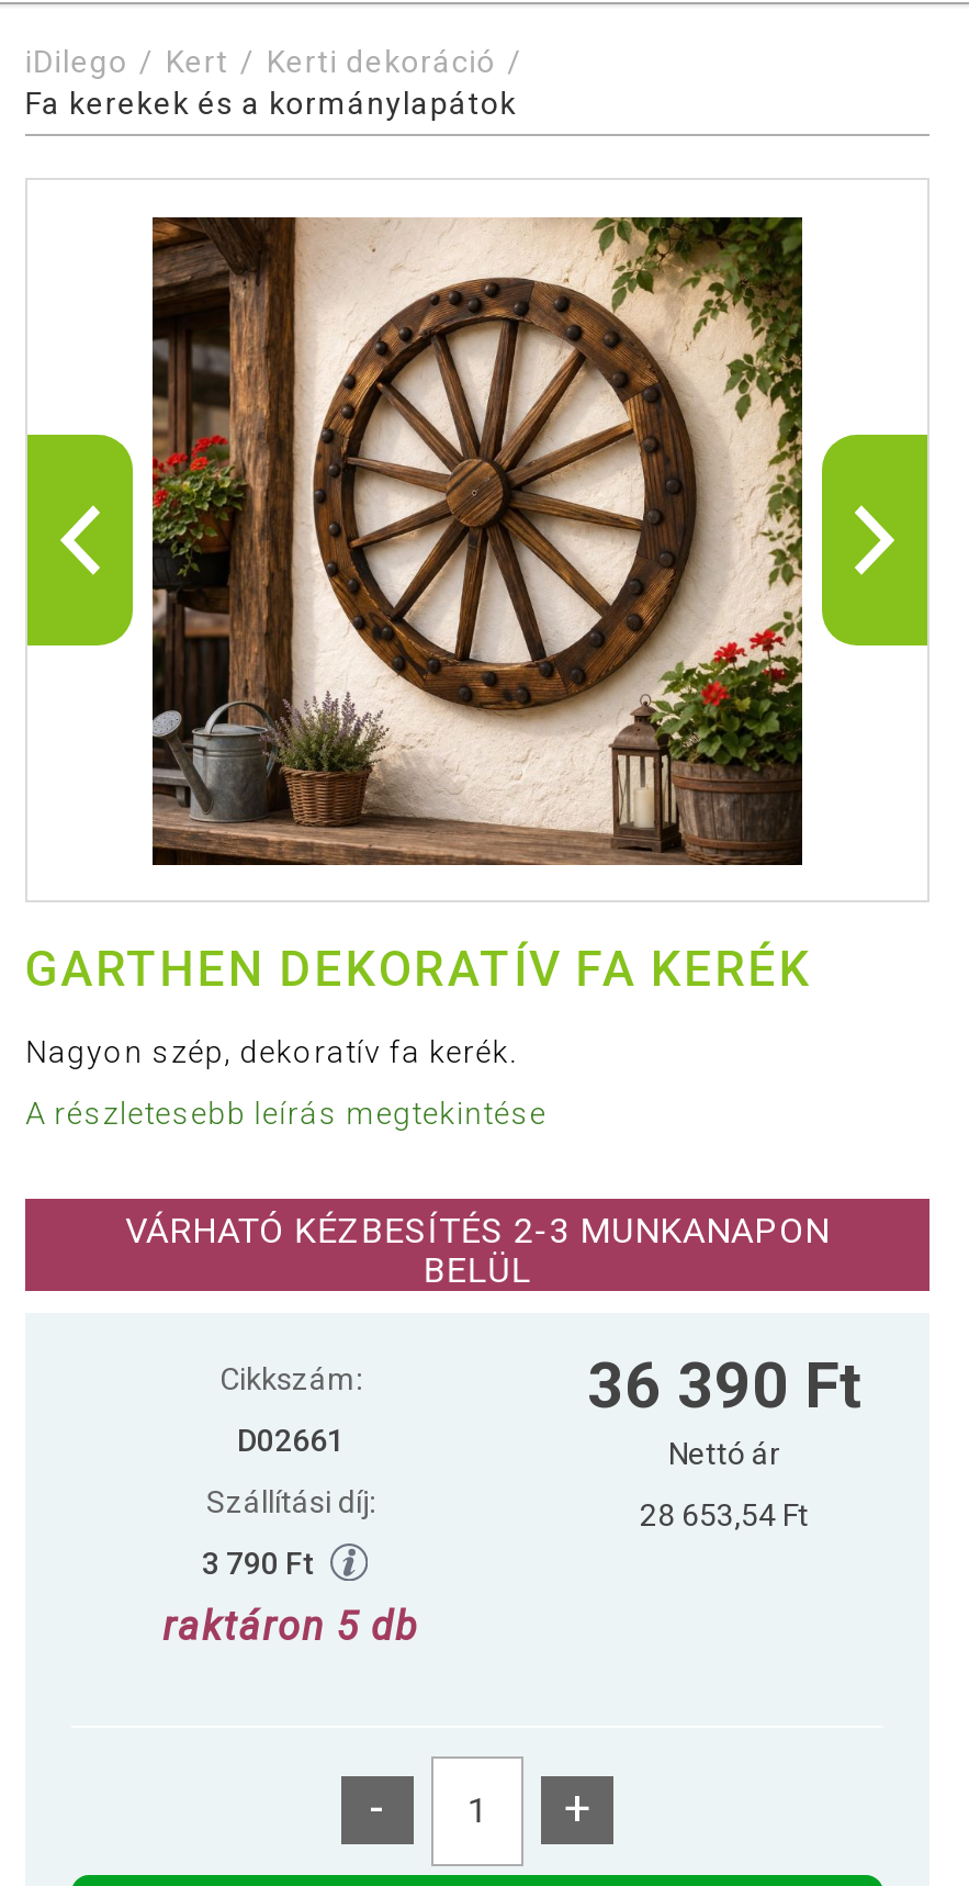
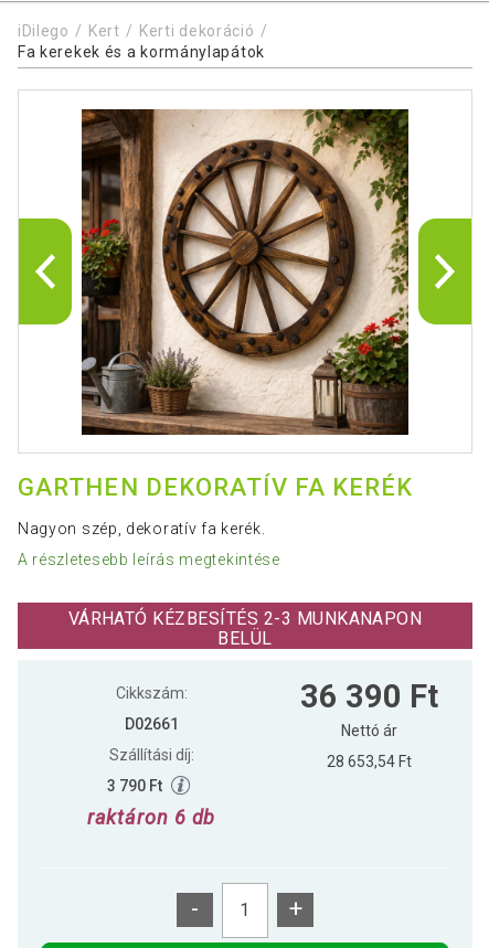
[163,1603,419,1649] raktáron 5 db -> [87,806,216,829] raktáron 6 db

